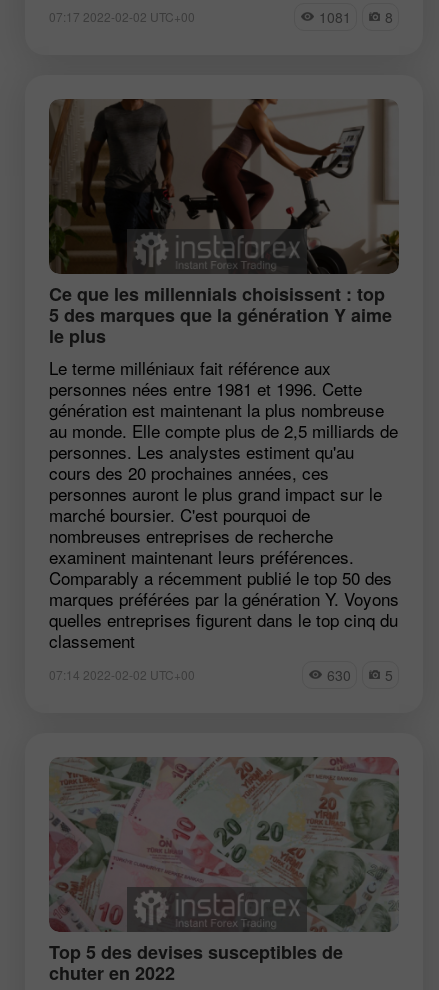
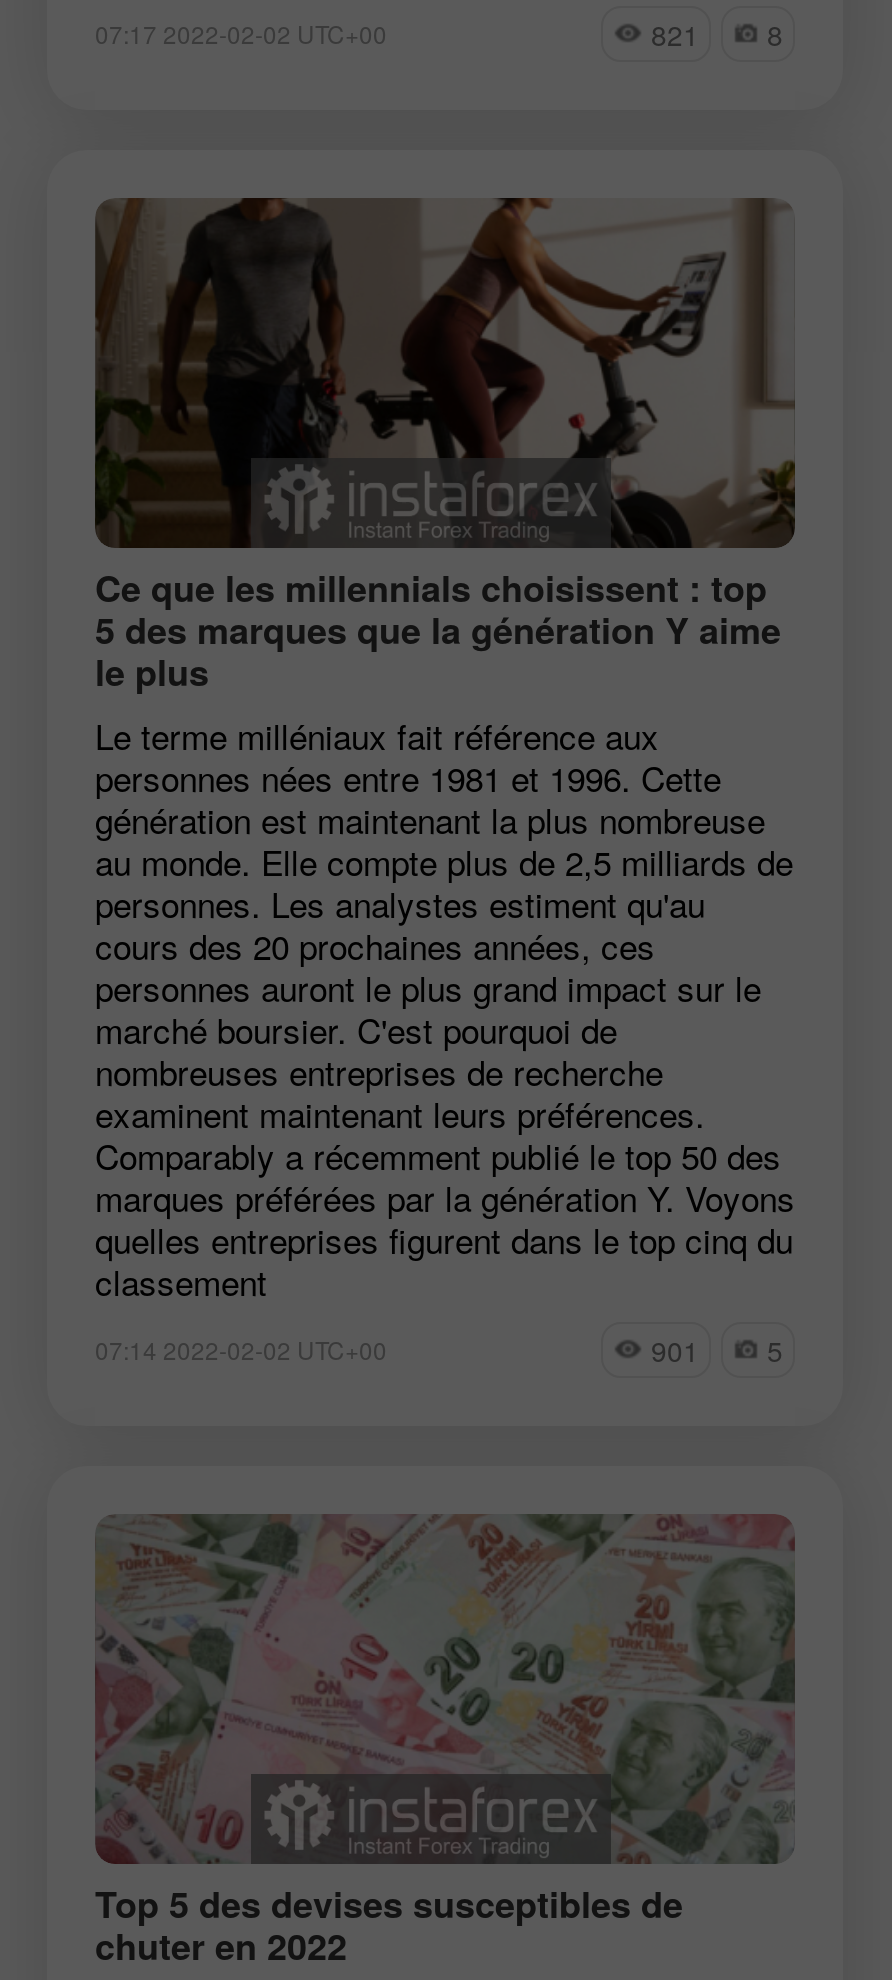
[319,7,393,27] 1081 8 -> [651,14,783,54] 821 8
[327,665,393,685] 630 5 -> [651,1330,783,1370] 901 5

